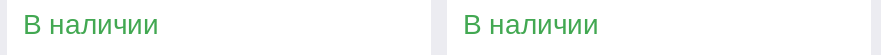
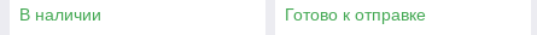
[463,8,599,40] В наличии -> [285,5,426,24] Готово к отправке

